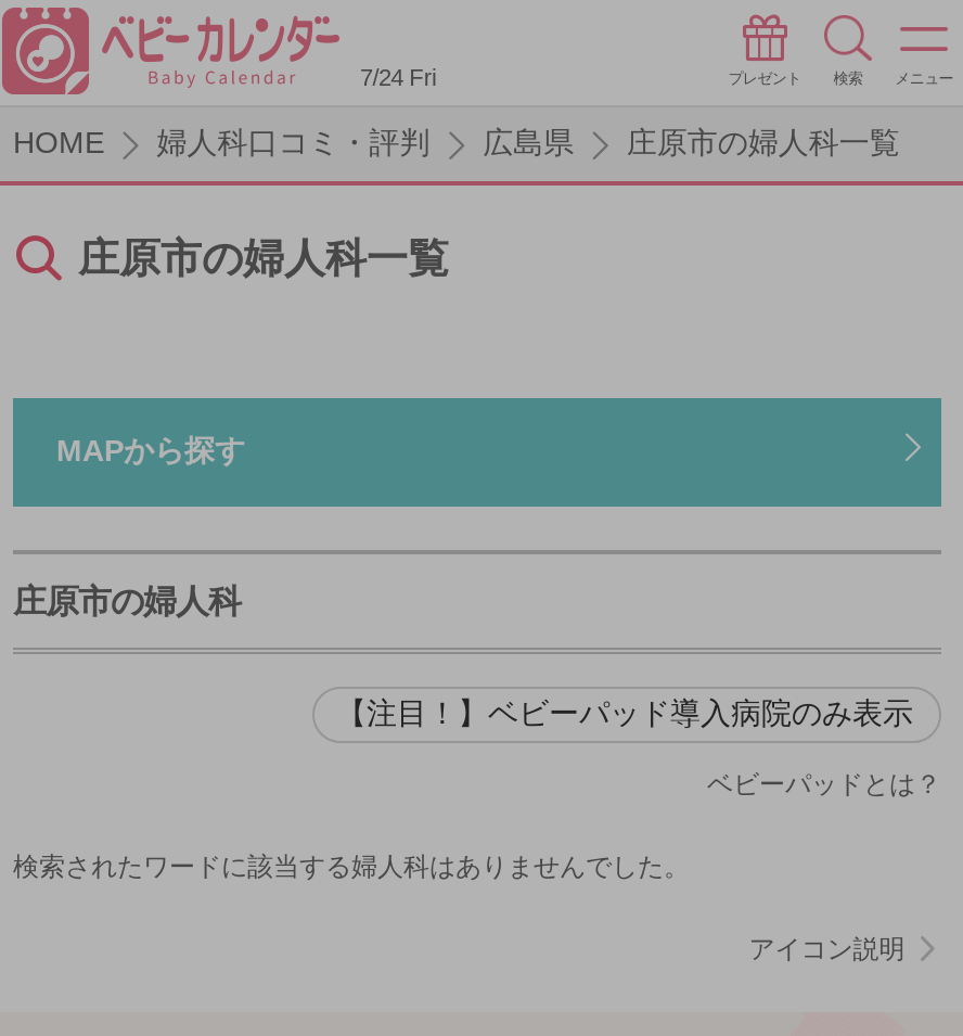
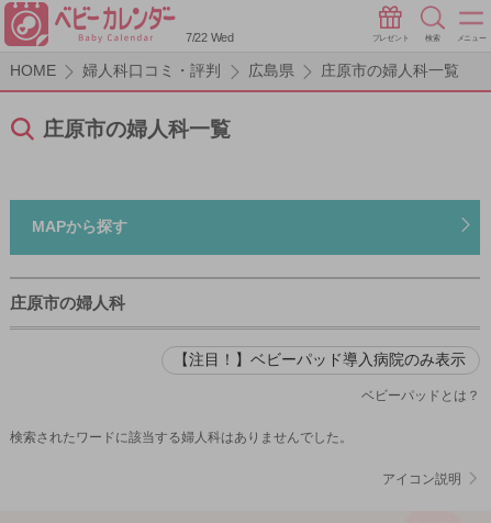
[360,64,436,90] 7/24 Fri -> [186,31,234,44] 7/22 Wed

